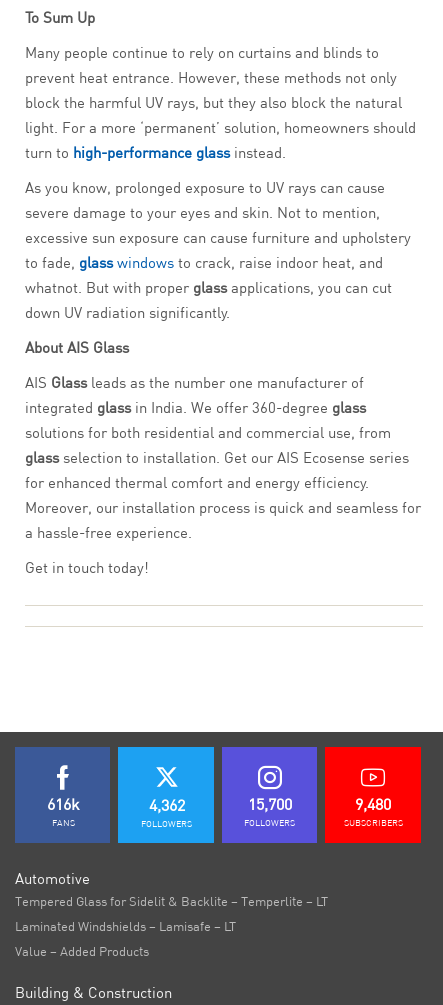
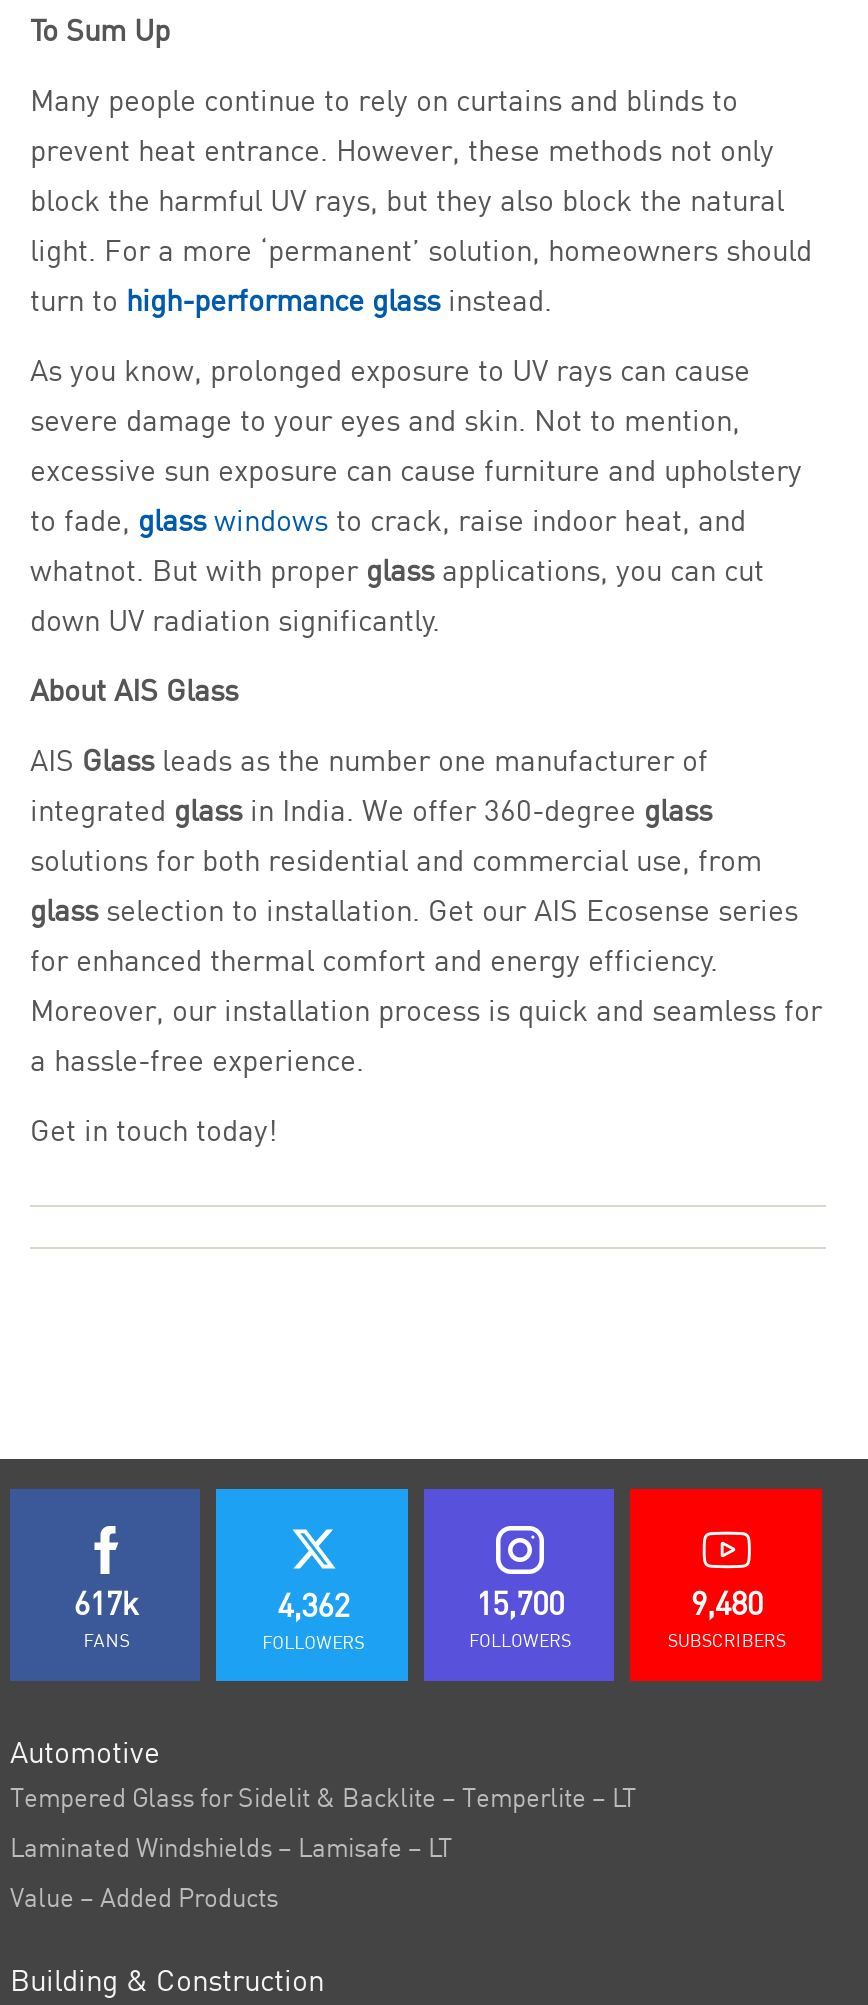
[47,794,80,814] 616k -> [73,1584,139,1624] 617k

